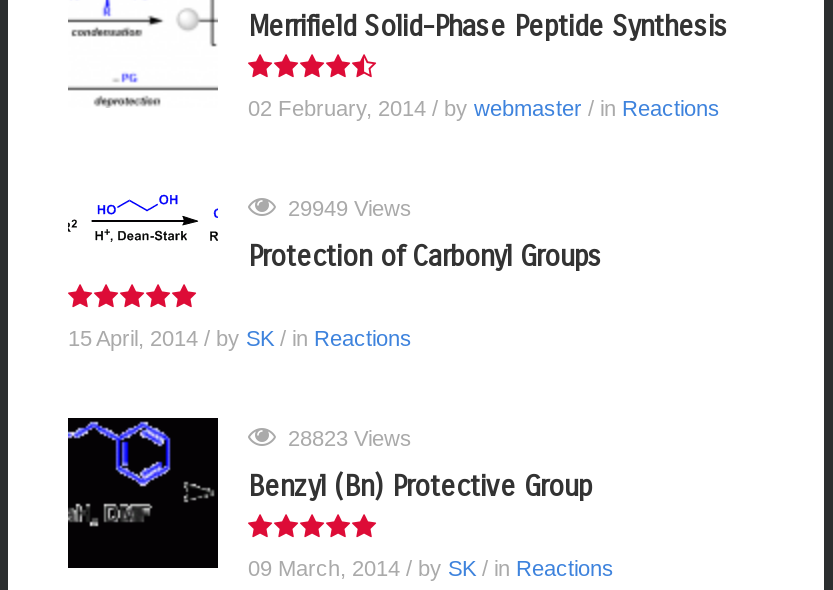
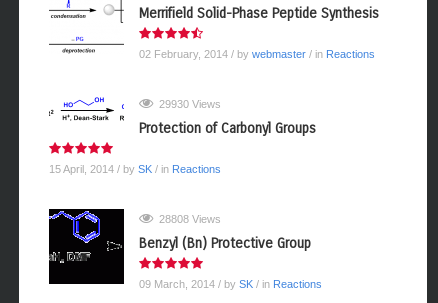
[282,197,412,221] 29949 Views -> [156,98,221,110] 29930 Views
[282,427,412,451] 28823 Views -> [156,213,221,225] 28808 Views

